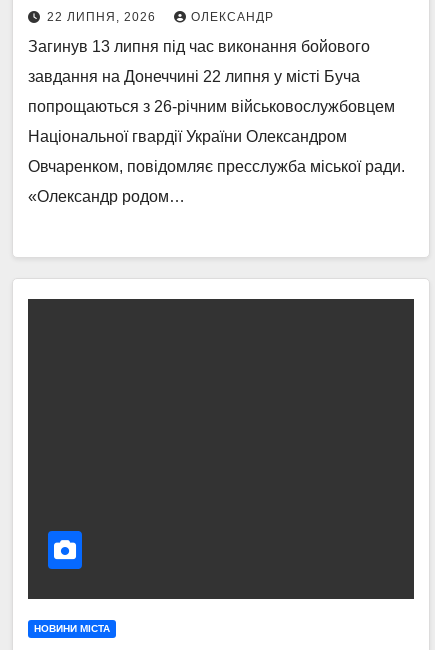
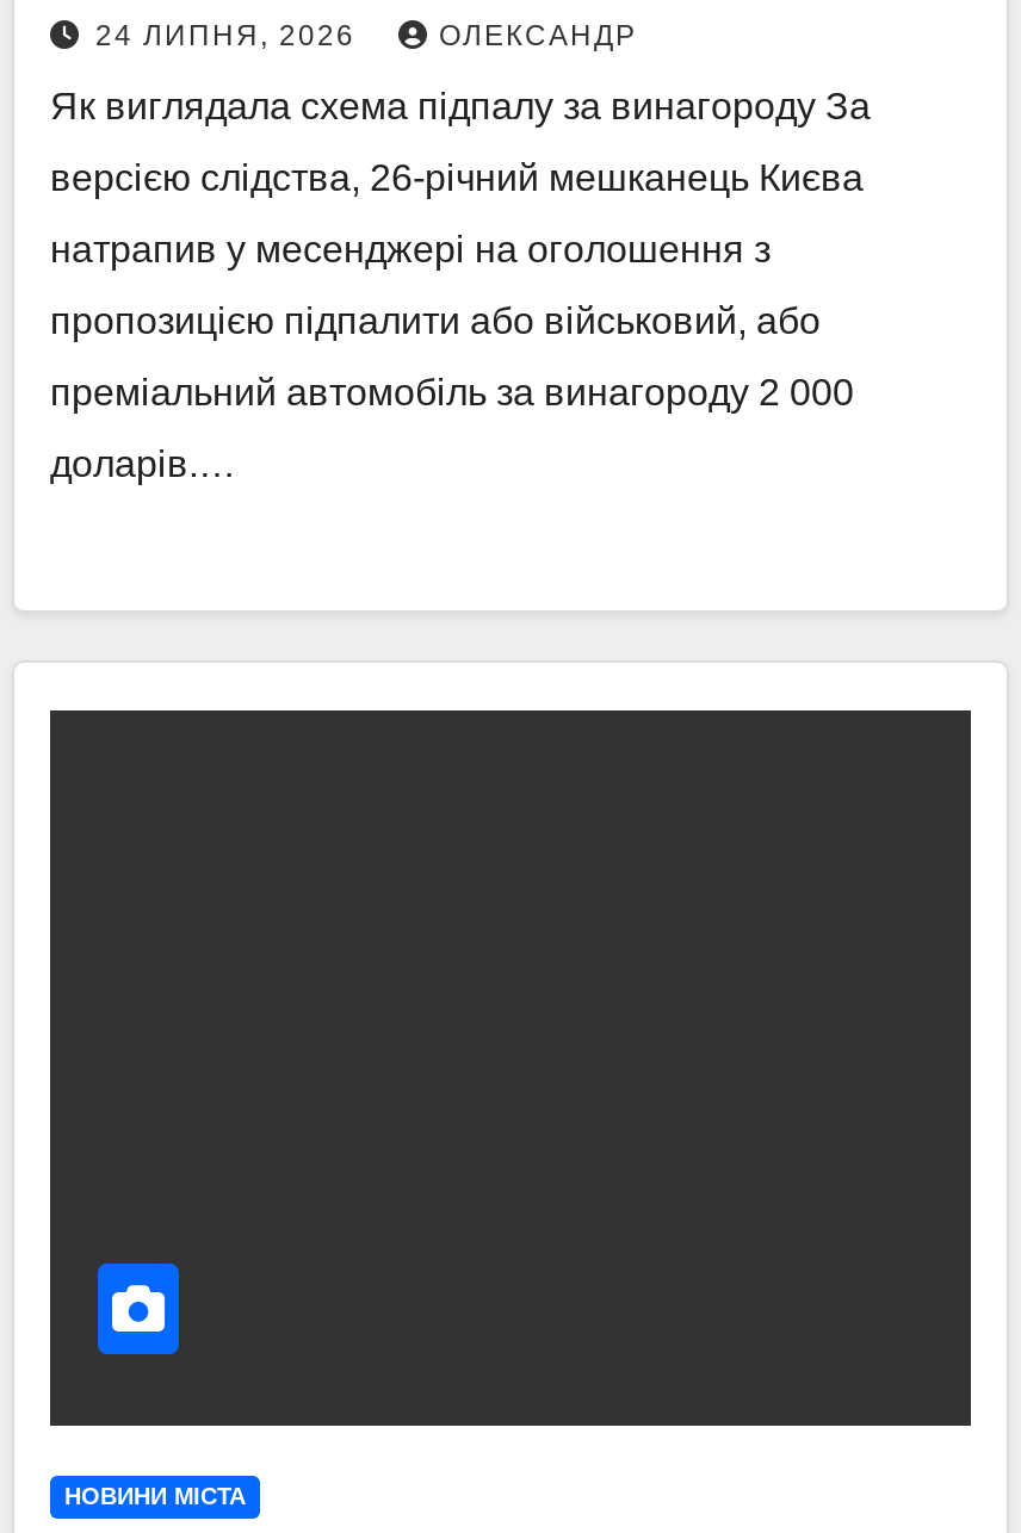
[47,10,160,24] 22 ЛИПНЯ, 2026 -> [95,21,365,54] 24 ЛИПНЯ, 2026
[28,38,370,55] Загинув 13 липня під час виконання бойового -> [50,87,871,128] Як виглядала схема підпалу за винагороду За
[28,68,360,85] завдання на Донеччині 22 липня у місті Буча -> [50,159,864,199] версією слідства, 26-річний мешканець Києва
[28,98,395,115] попрощаються з 26-річним військовослужбовцем -> [50,230,771,271] натрапив у месенджері на оголошення з
[28,128,347,145] Національної гвардії України Олександром -> [50,302,821,342] пропозицією підпалити або військовий, або
[28,158,405,175] Овчаренком, повідомляє пресслужба міської ради. -> [50,373,854,414] преміальний автомобіль за винагороду 2 000
[28,188,185,205] «Олександр родом… -> [50,445,236,485] доларів.…

